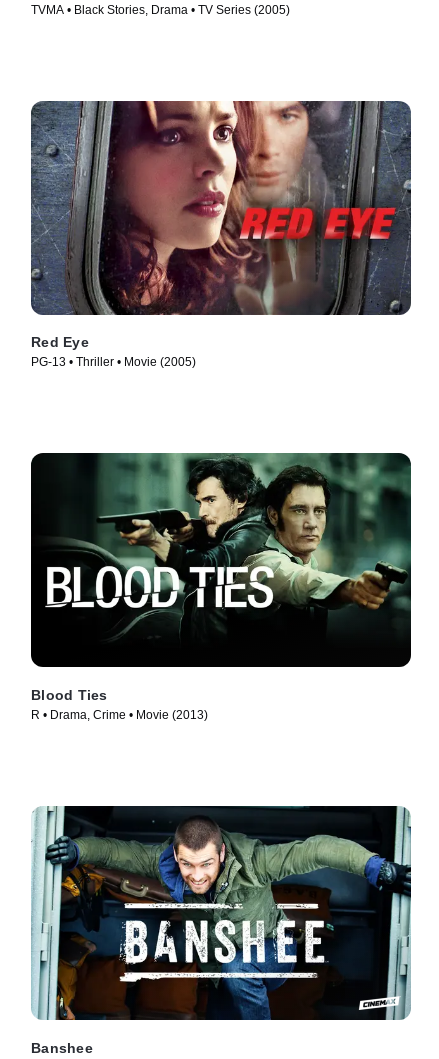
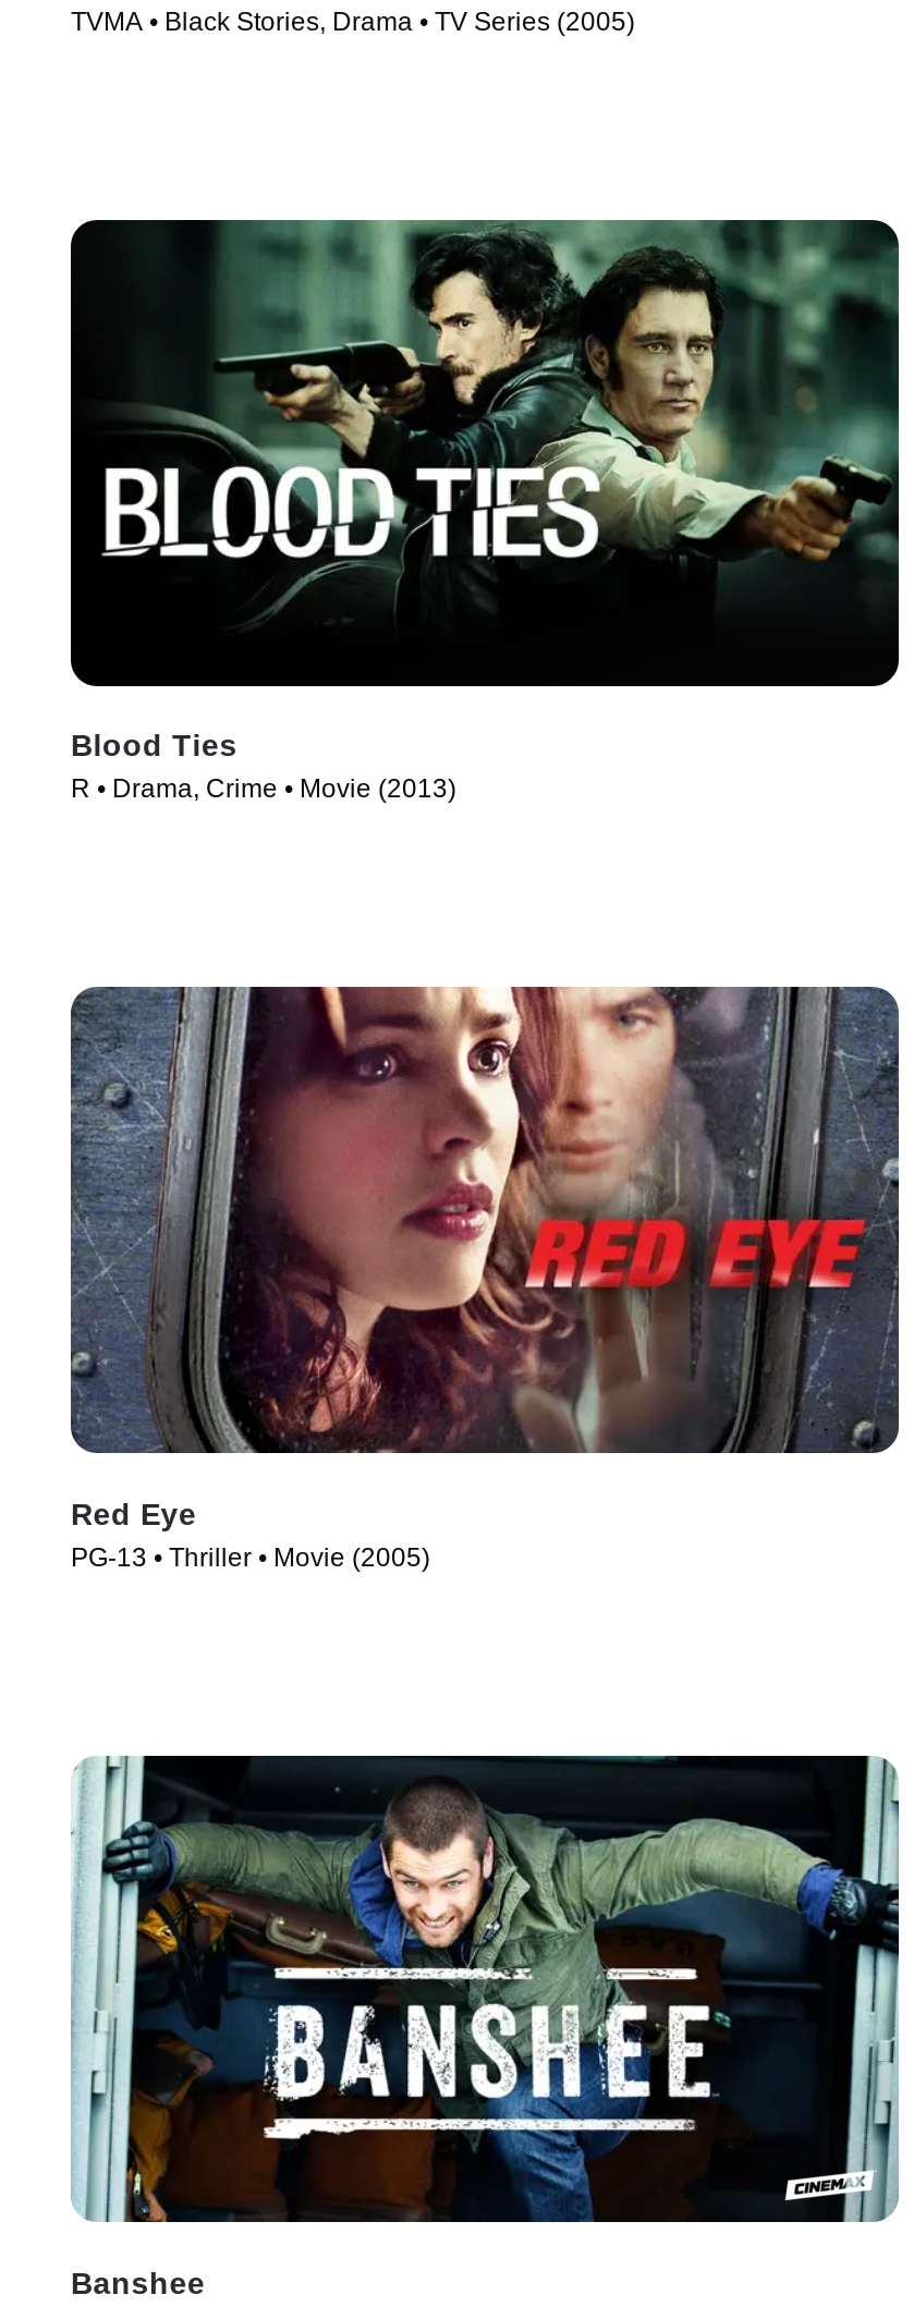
moved [29,98,413,369] -> [66,982,903,1573]: [image] | Red Eye | PG-13 • Thriller • Movie (2005)
moved [30,452,410,722] -> [69,218,899,804]: [image] | Blood Ties | R • Drama, Crime • Movie (2013)

